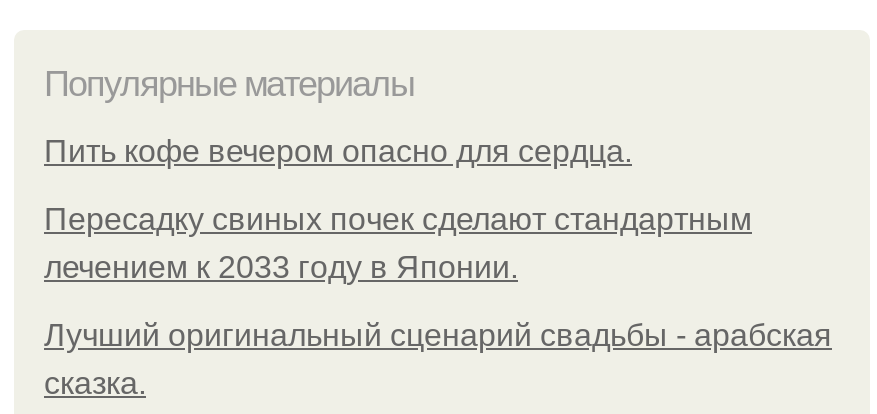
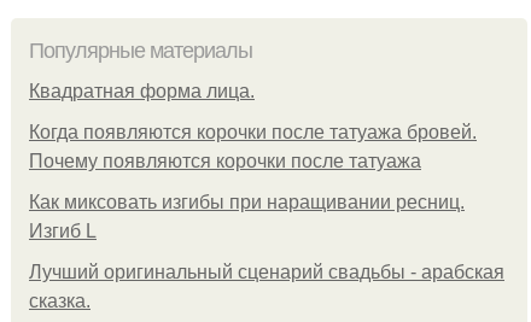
[44,134,752,284] Пить кофе вечером опасно для сердца. | Пересадку свиных почек сделают стандартным | лечением к 2033 году в Японии. -> [29,81,477,241] Квадратная форма лица. | Когда появляются корочки после татуажа бровей. | Почему появляются корочки после татуажа | Как миксовать изгибы при наращивании ресниц. | Изгиб L

